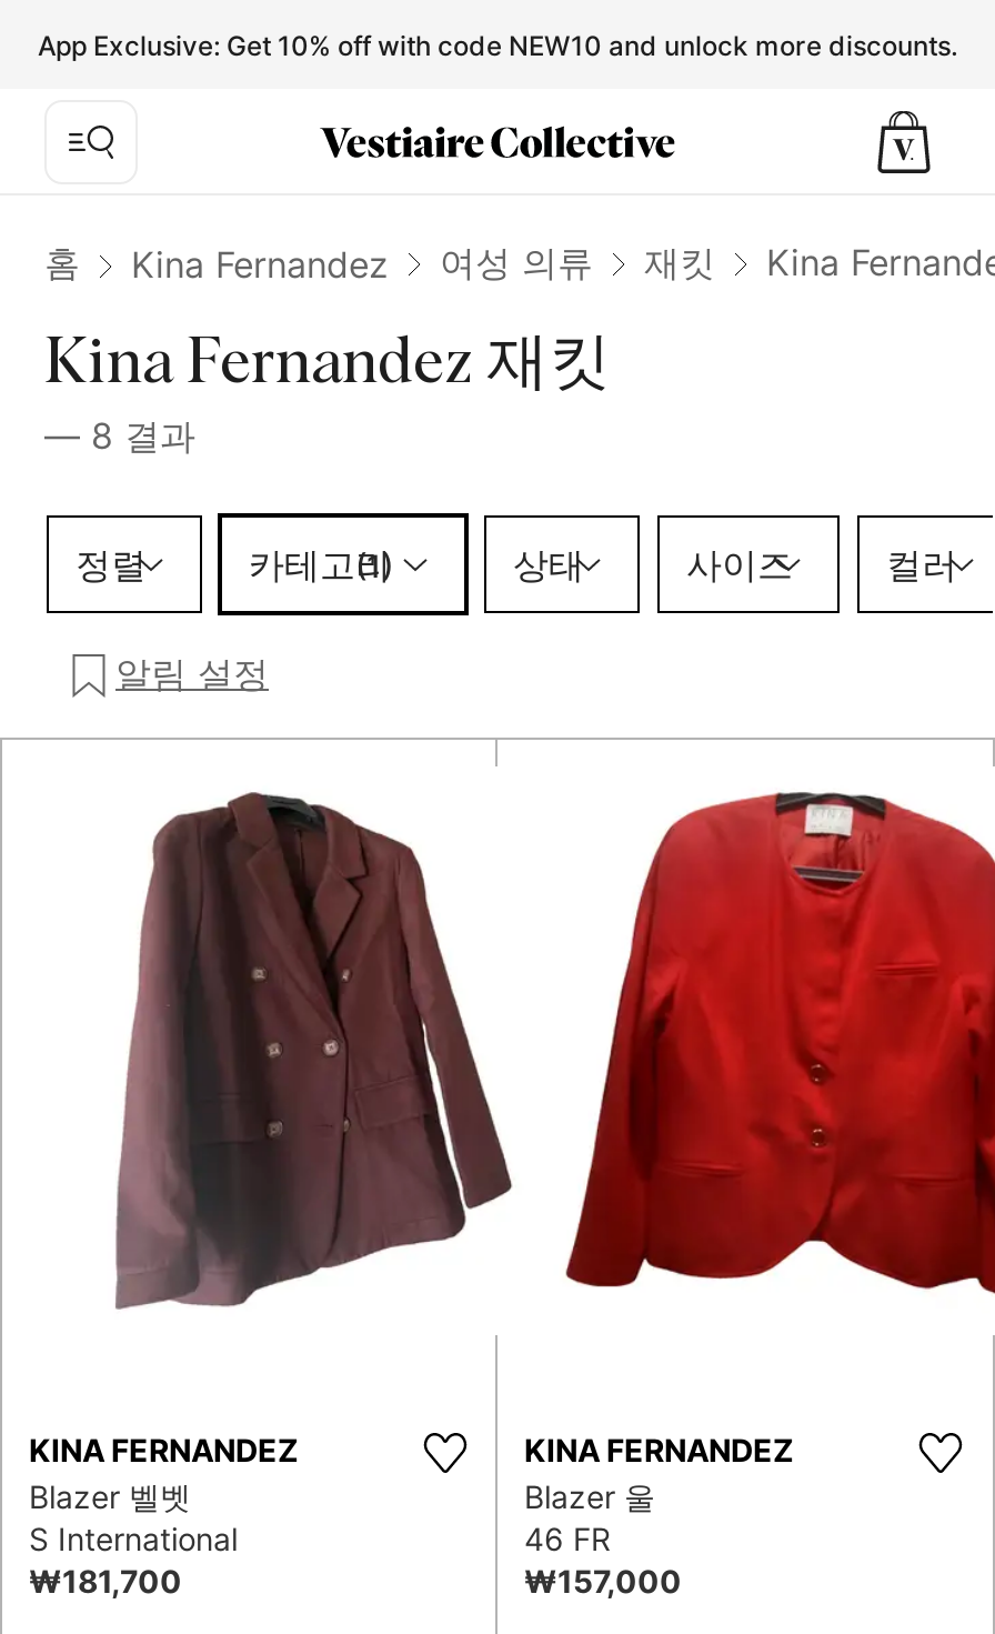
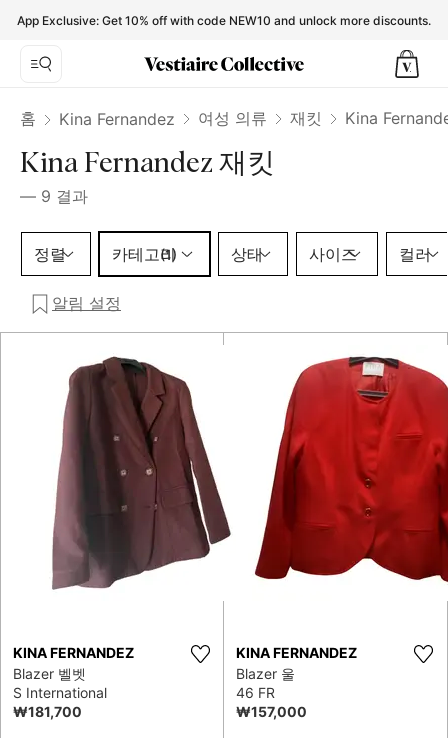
[44,413,195,458] — 8 결과 -> [20,186,88,206] — 9 결과

